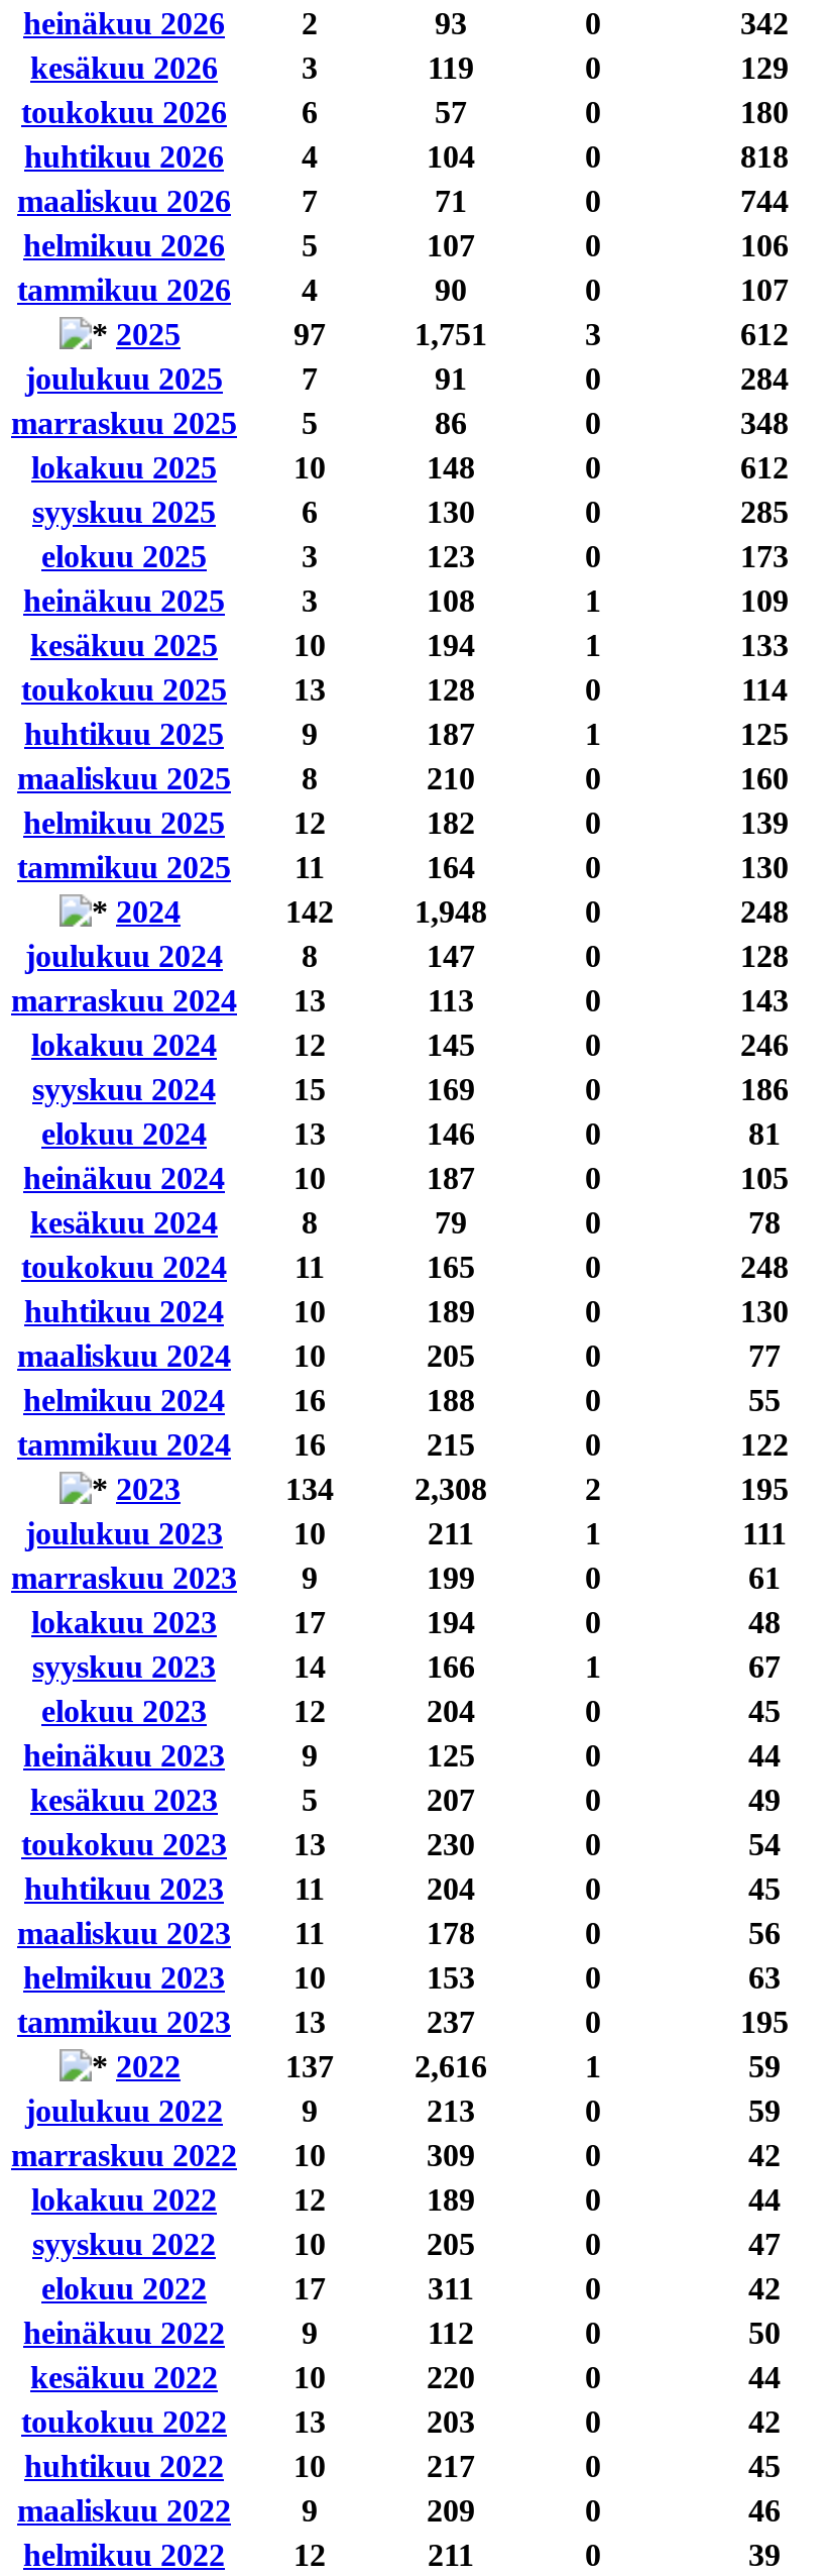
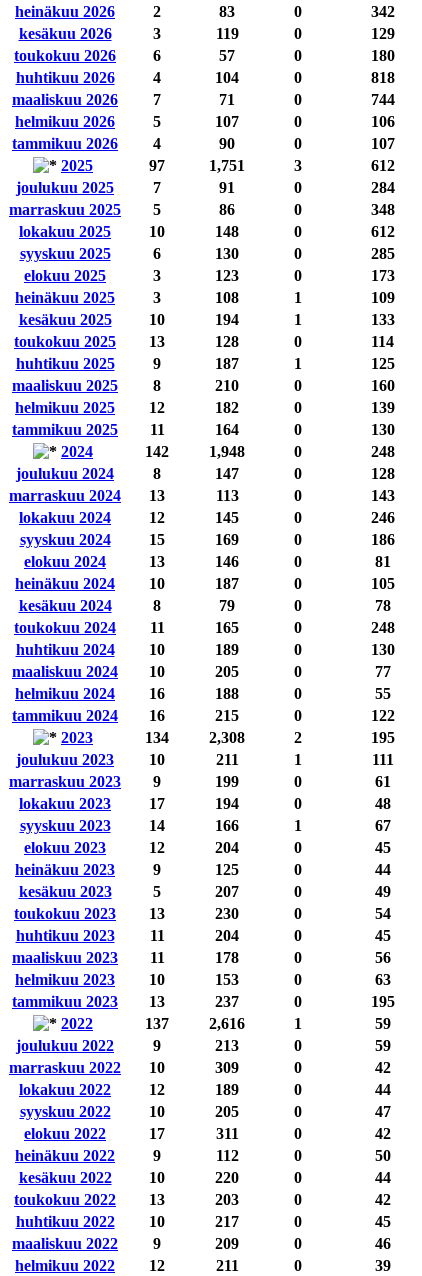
[435,5,467,40] 93 -> [219,3,235,20] 83

